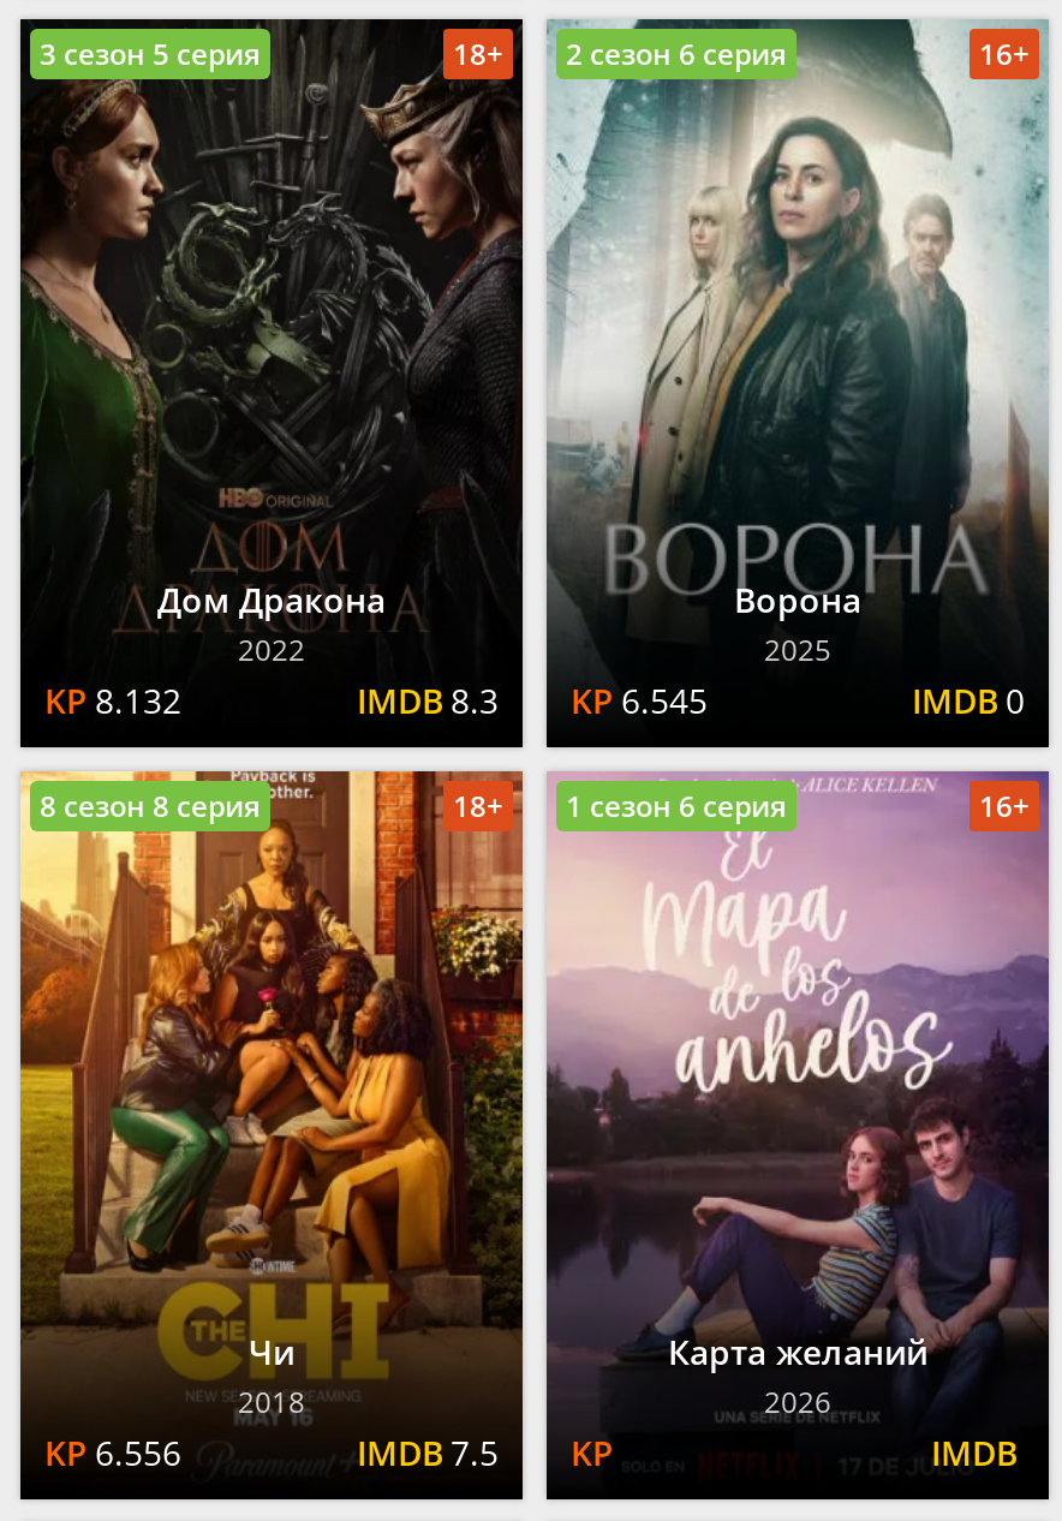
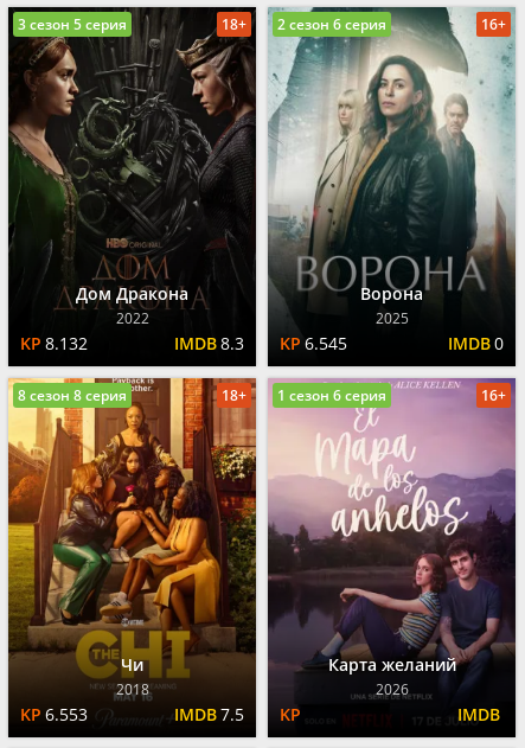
[95,1430,181,1476] 6.556 -> [45,703,88,726] 6.553

